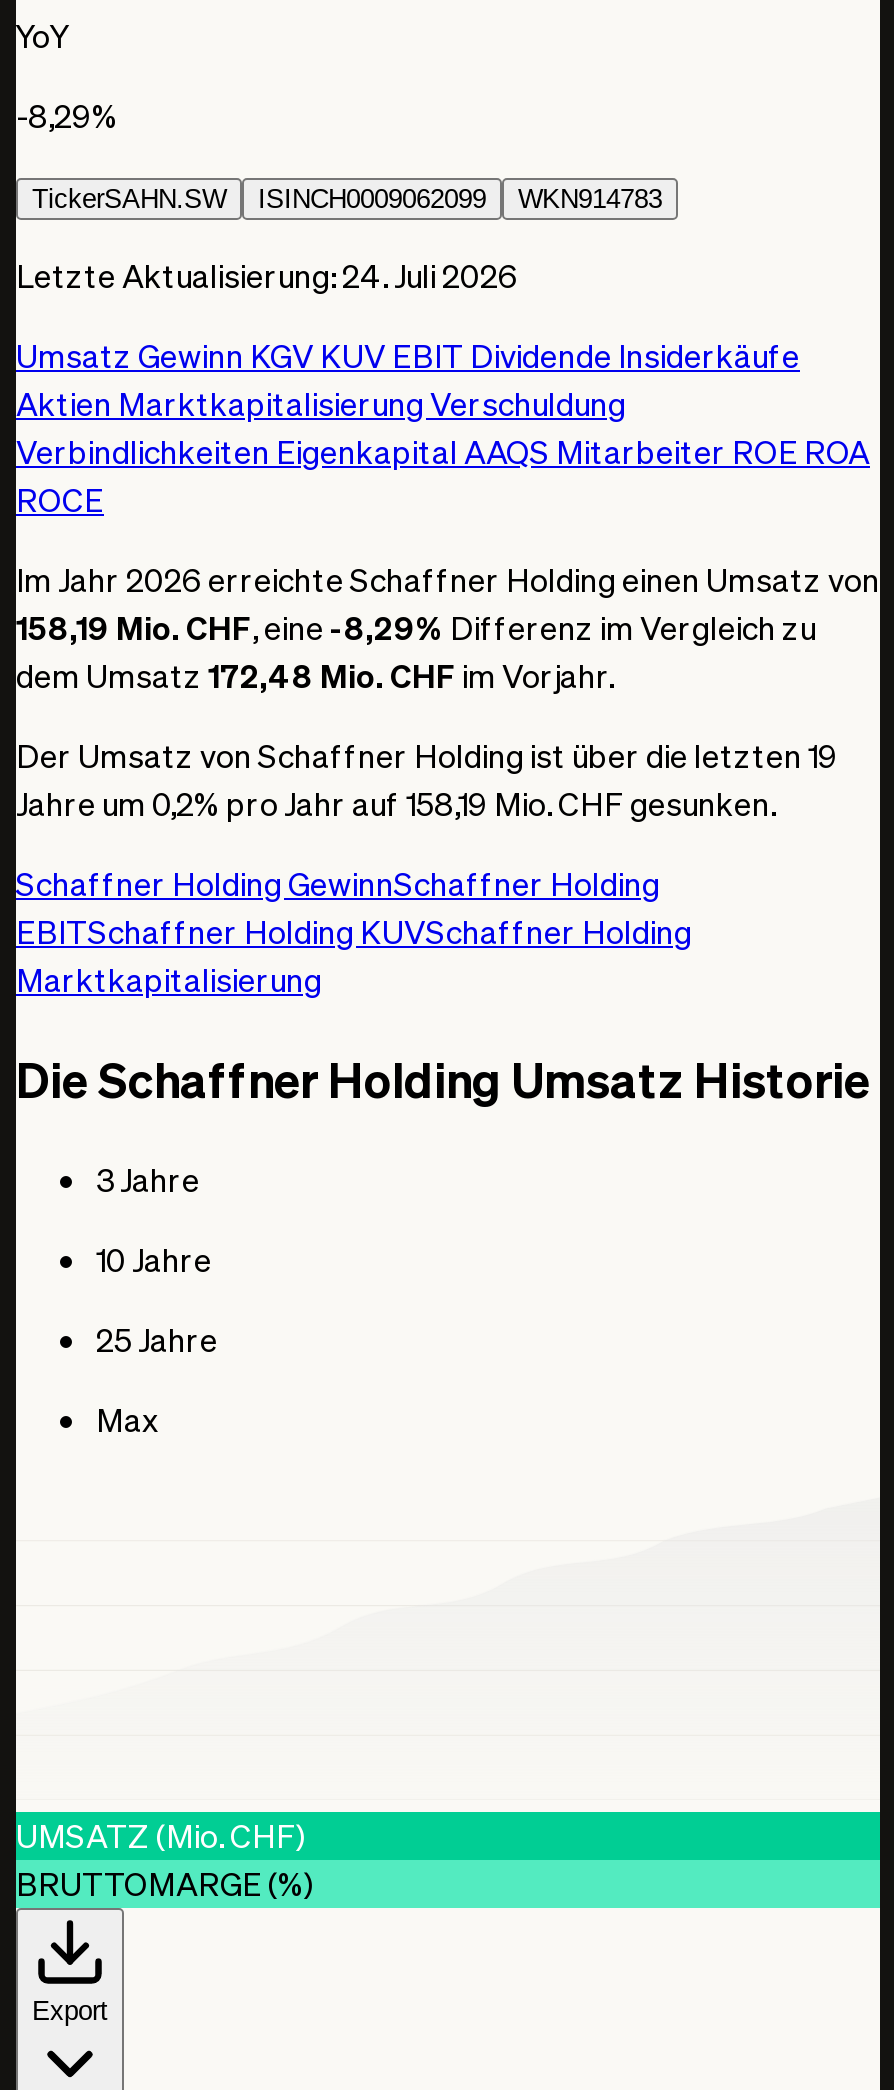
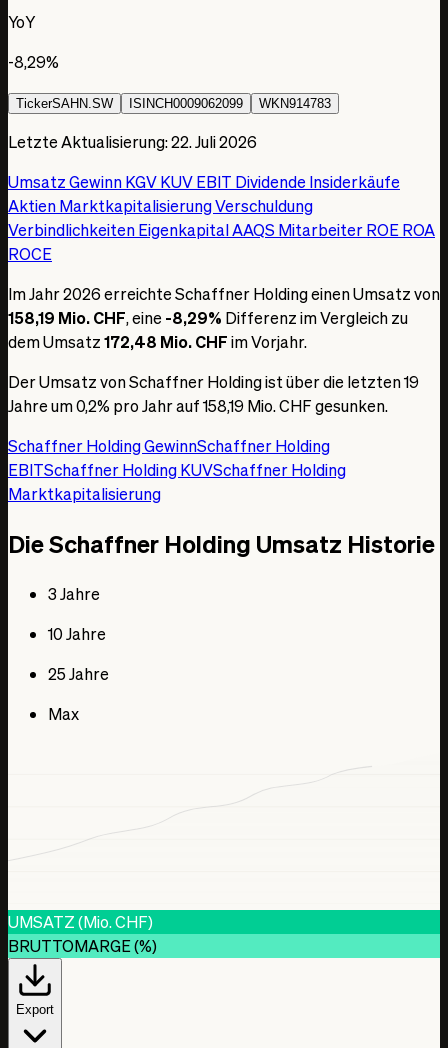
[16,254,518,296] Letzte Aktualisierung:24. Juli 2026 -> [8,131,257,152] Letzte Aktualisierung:22. Juli 2026

